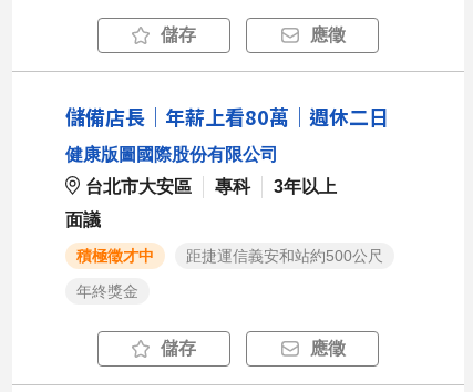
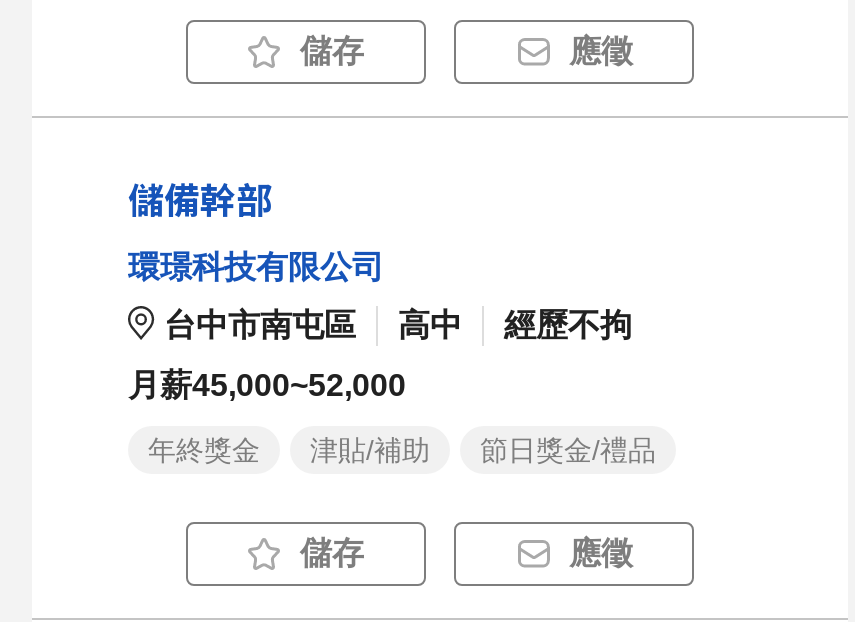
[65,102,389,265] 儲備店長｜年薪上看80萬｜週休二日 | 健康版圖國際股份有限公司 | 台北市大安區 | 專科 | 3年以上 | 面議 | 積極徵才中 | 距捷運信義安和站約500公尺 -> [128,172,632,403] 儲備幹部 | 環璟科技有限公司 | 台中市南屯區 | 高中 | 經歷不拘 | 月薪45,000~52,000
none -> [310,435,656,467] 津貼/補助 | 節日獎金/禮品

